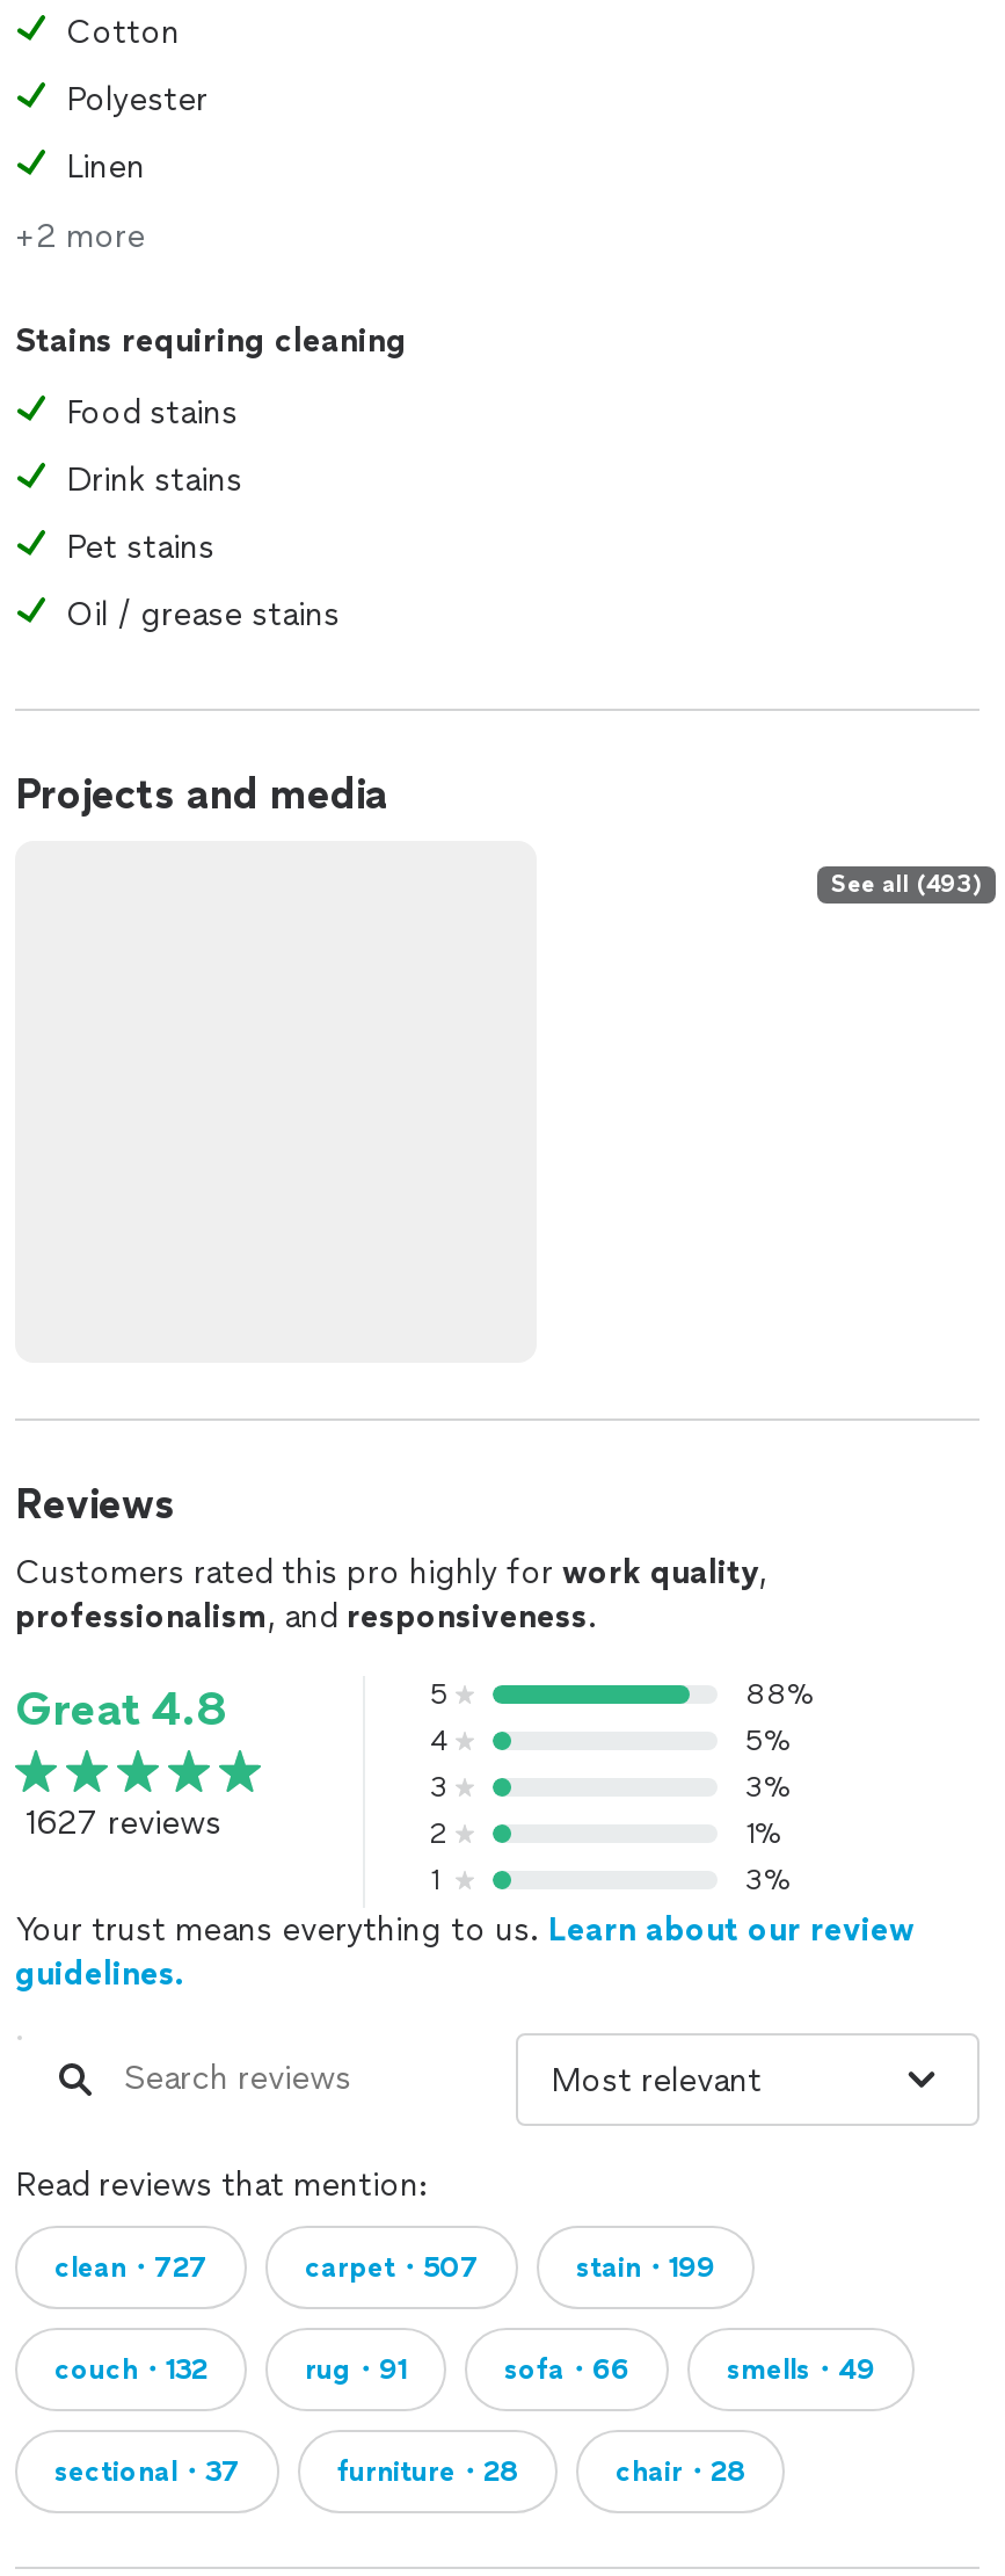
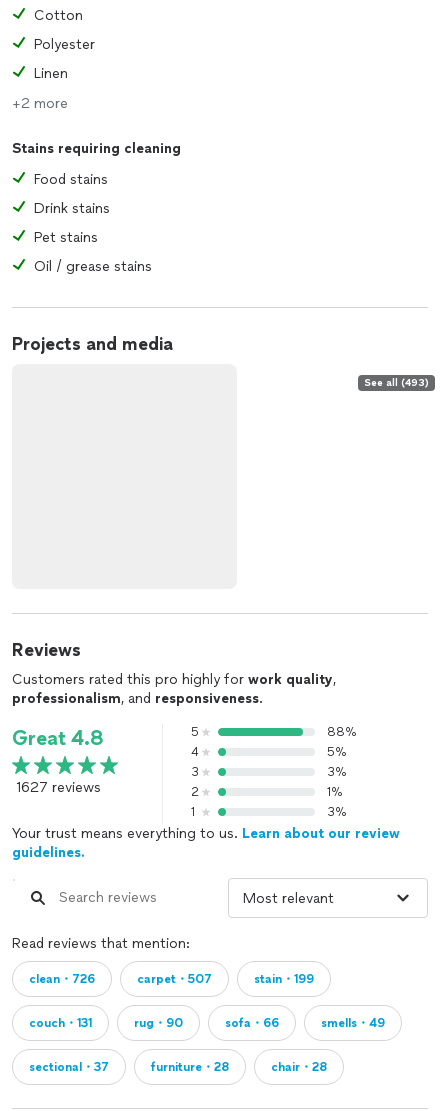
[54,2251,207,2284] clean・727 -> [29,972,95,986] clean・726
[54,2353,207,2386] couch・132 -> [29,1016,92,1030] couch・131
[305,2353,407,2386] rug・91 -> [134,1016,183,1030] rug・90

